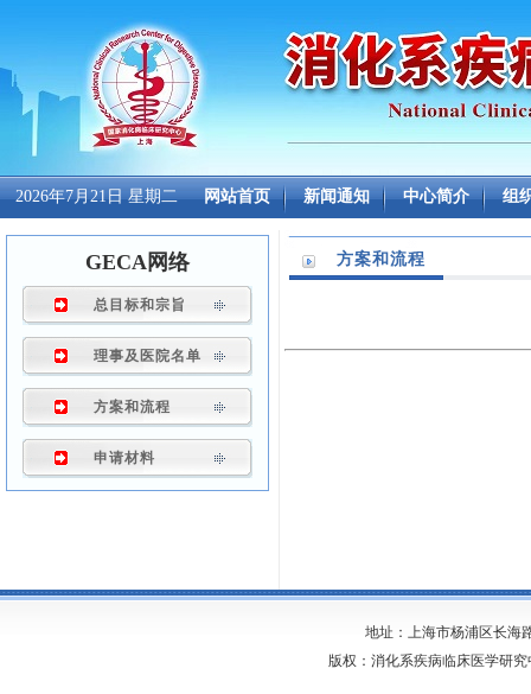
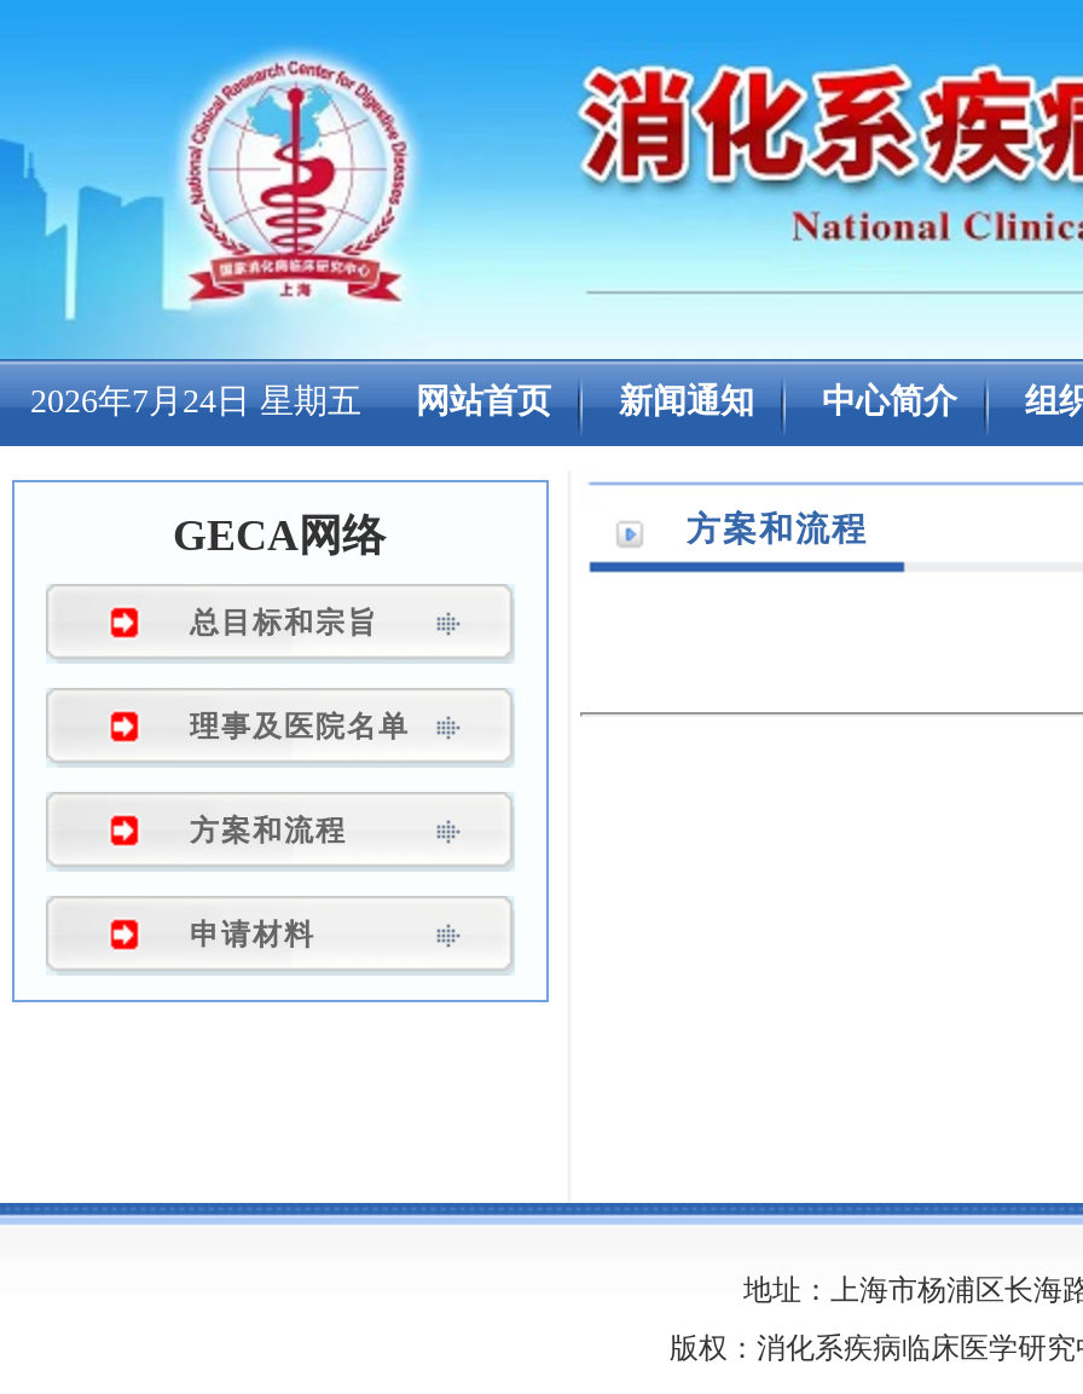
[15,187,177,205] 2026年7月21日 星期二 -> [30,383,361,420] 2026年7月24日 星期五

